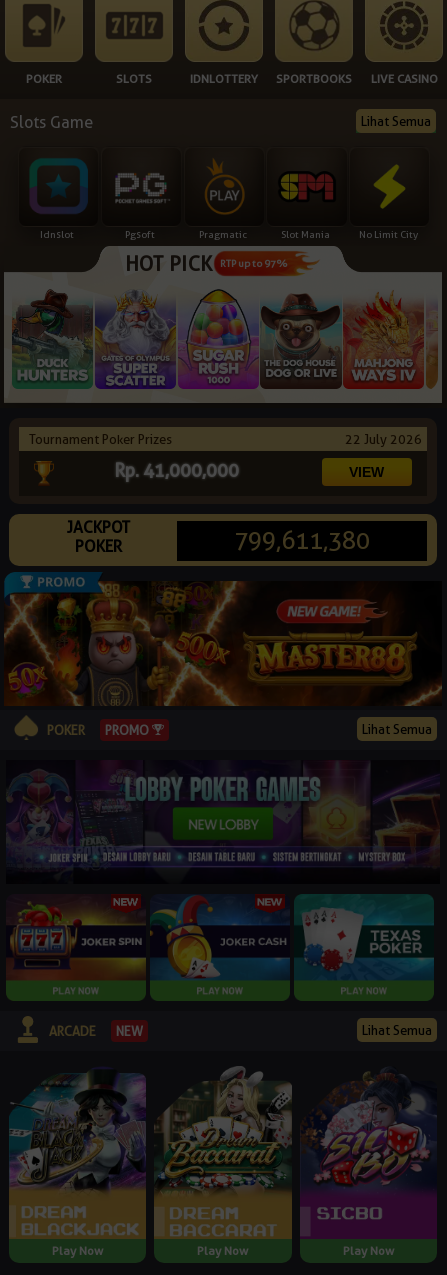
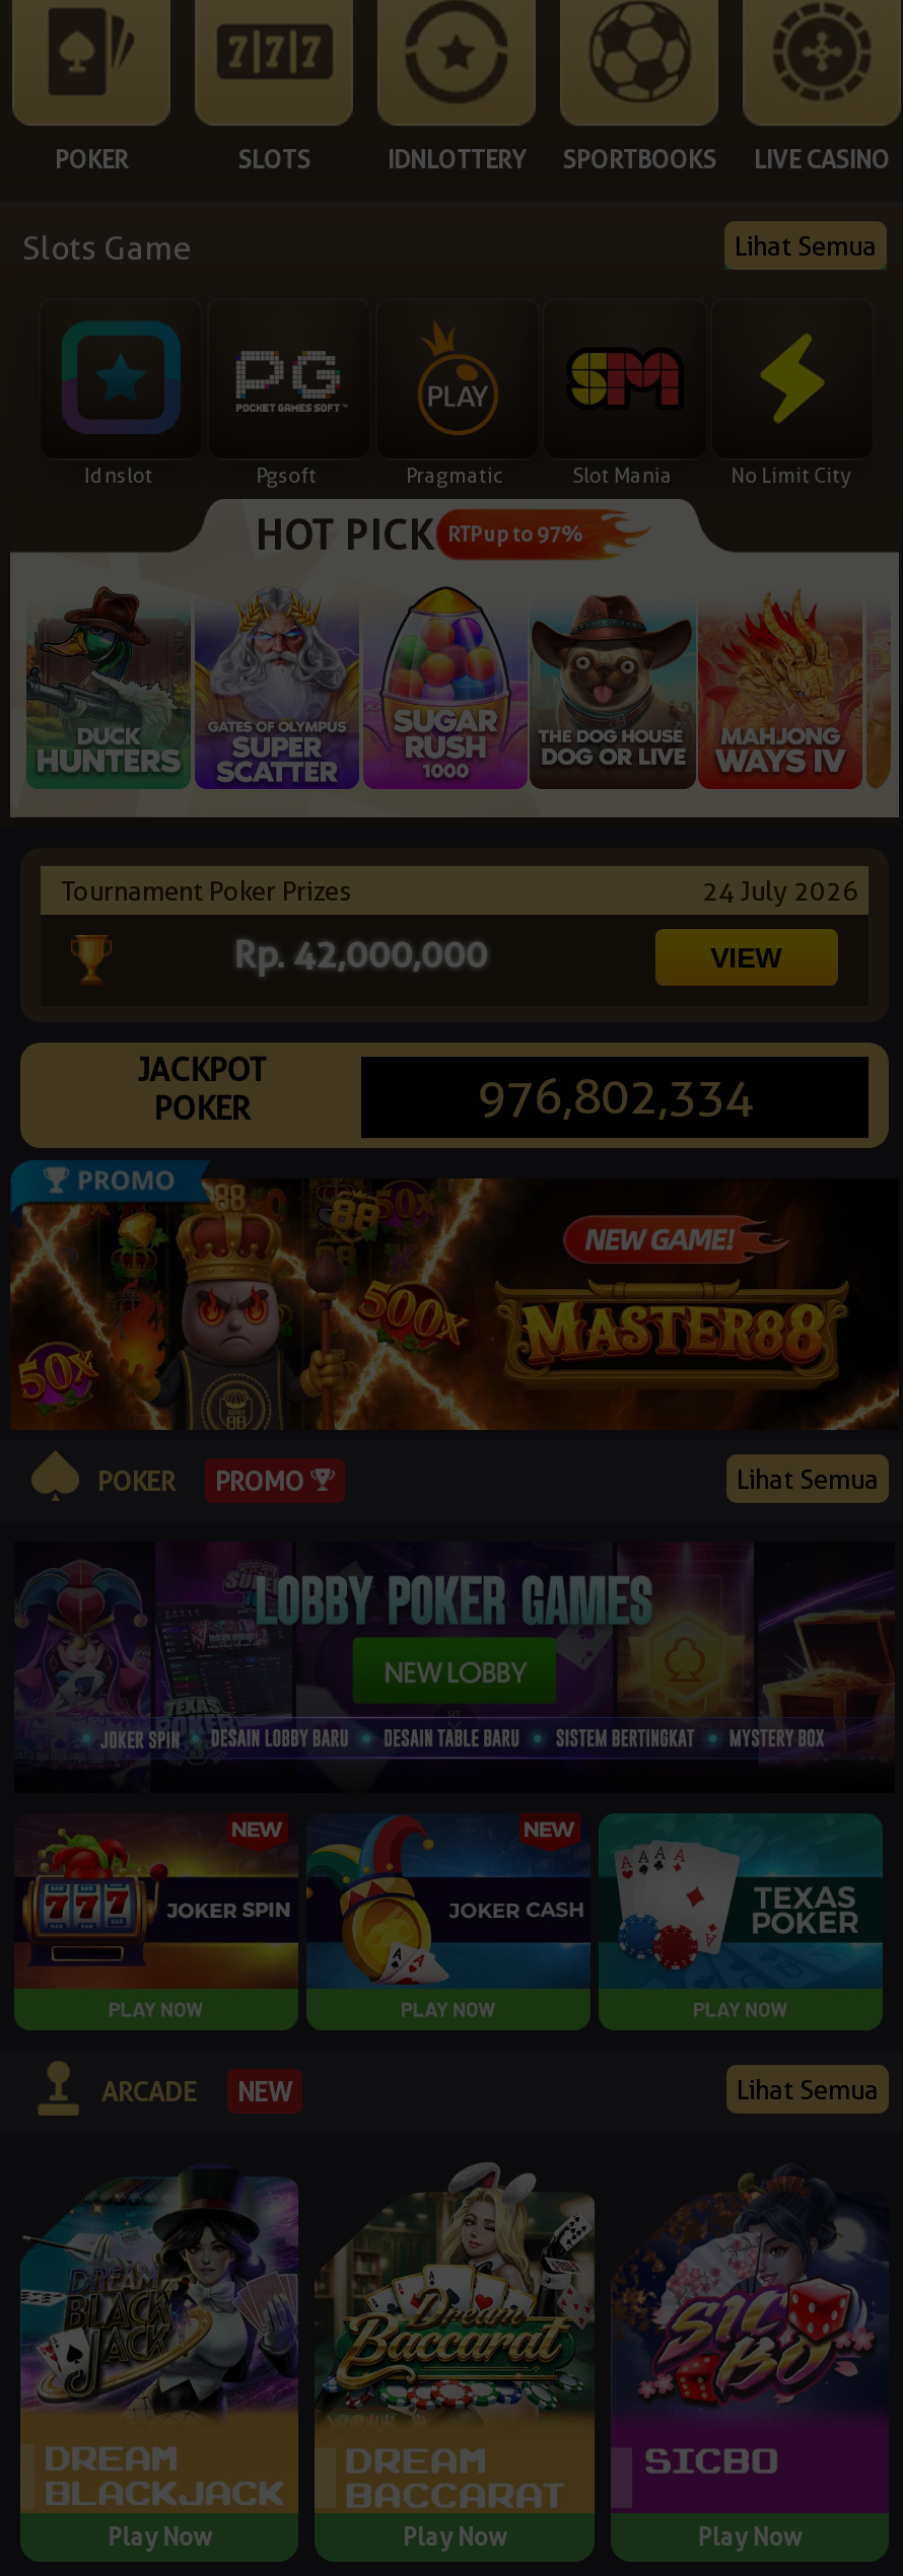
[345,431,422,447] 22 July 2026 -> [702,875,858,907] 24 July 2026
[114,460,239,481] Rp. 41,000,000 -> [234,933,487,976] Rp. 42,000,000
[234,526,370,555] 799,611,380 -> [477,1067,753,1126] 976,802,334

